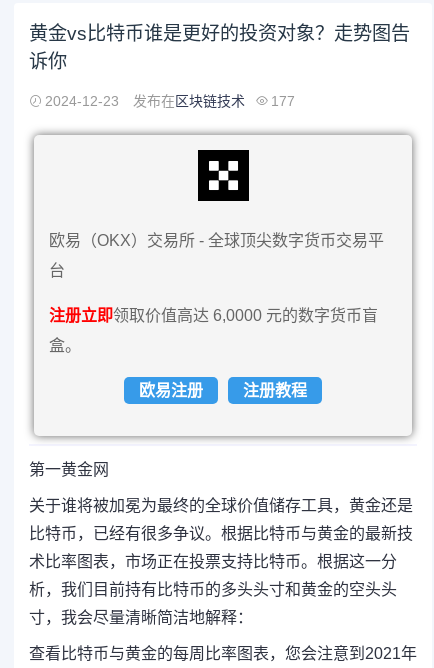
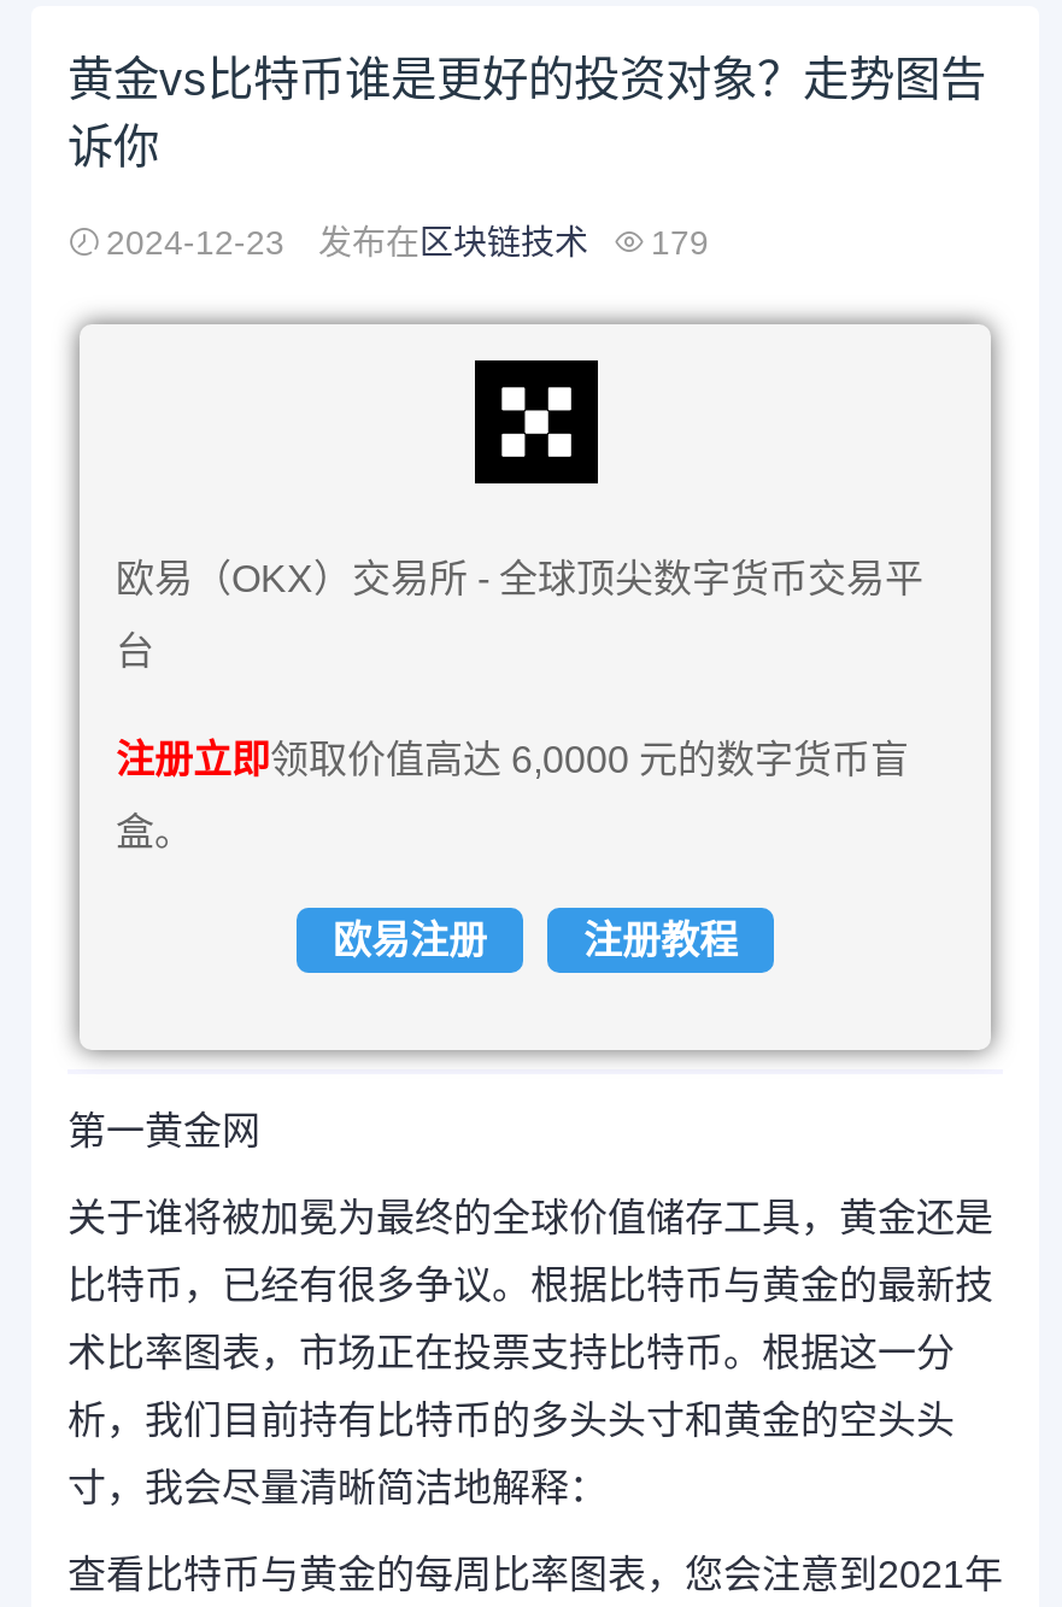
[45,93,295,109] 2024-12-23 发布在区块链技术 177 -> [106,223,709,262] 2024-12-23 发布在区块链技术 179

